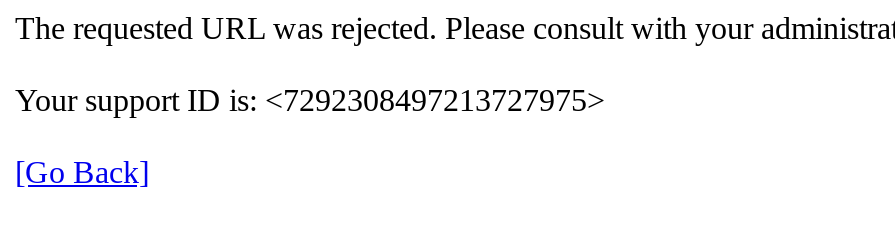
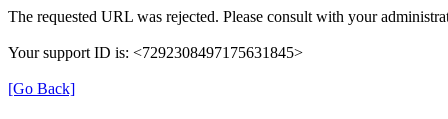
[15,83,605,117] Your support ID is: <7292308497213727975> -> [8,44,303,61] Your support ID is: <7292308497175631845>

